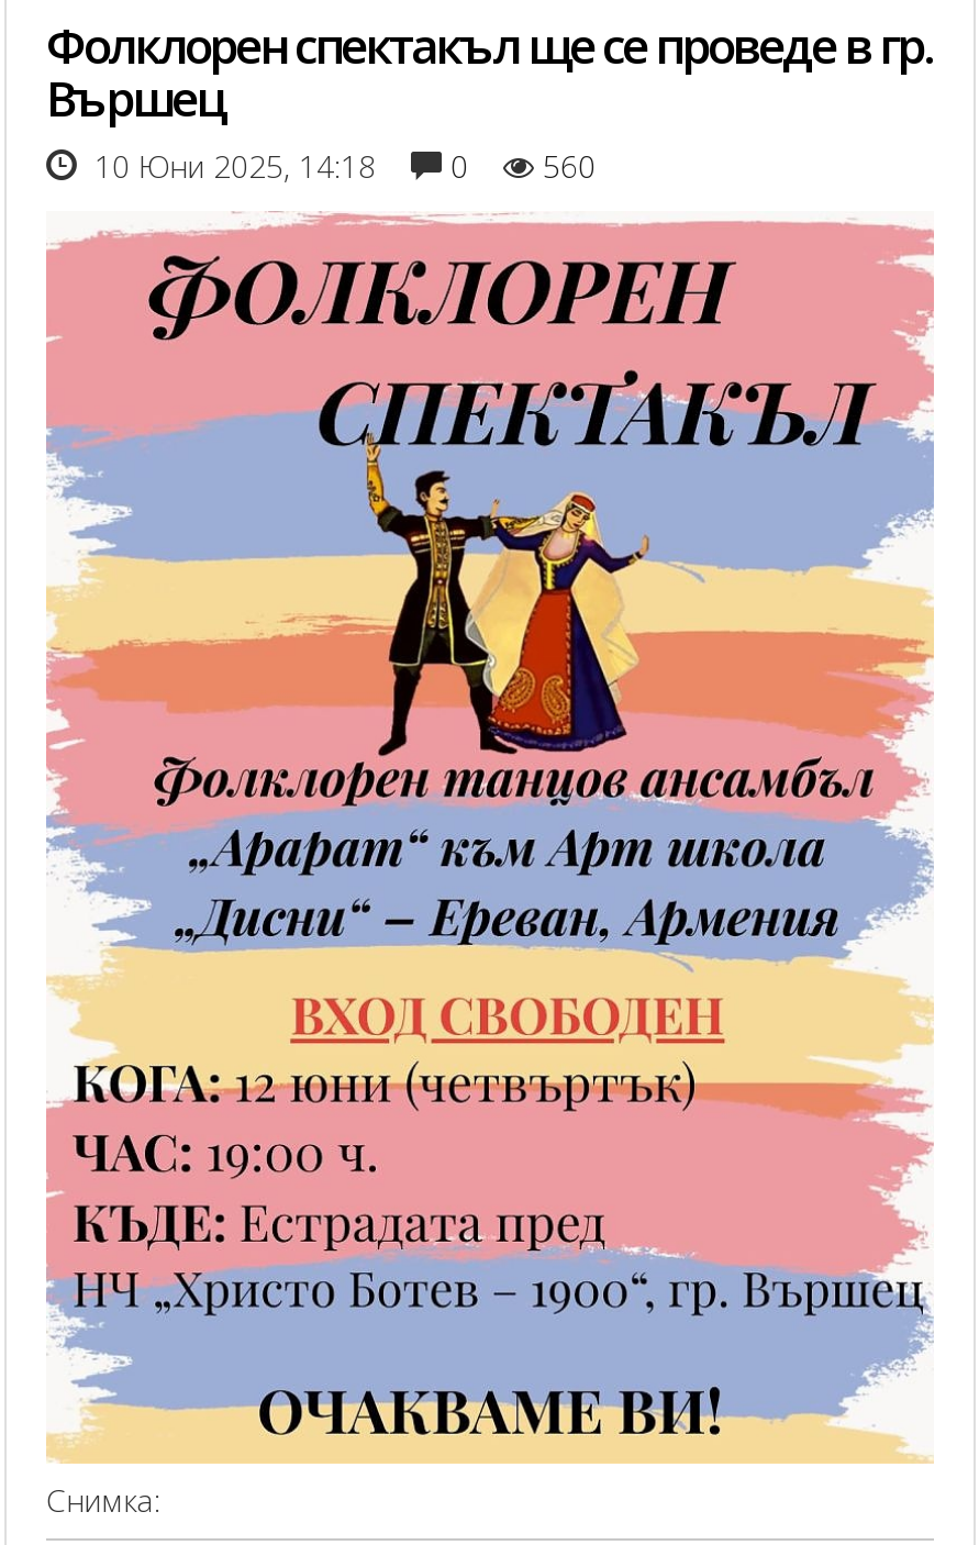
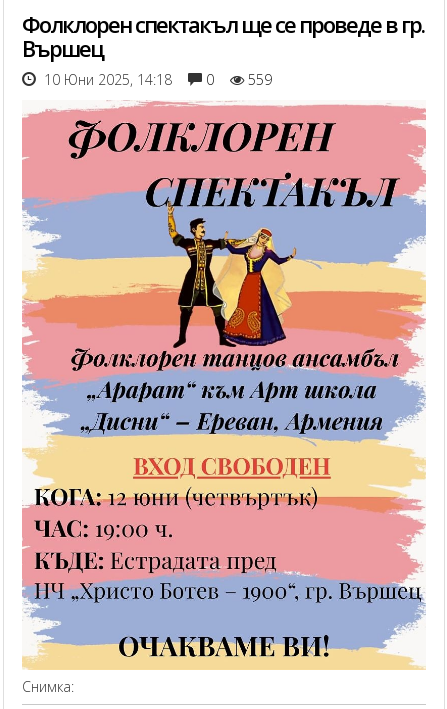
[77,146,596,188] 10 Юни 2025, 14:18 0 560 -> [36,70,272,89] 10 Юни 2025, 14:18 0 559

